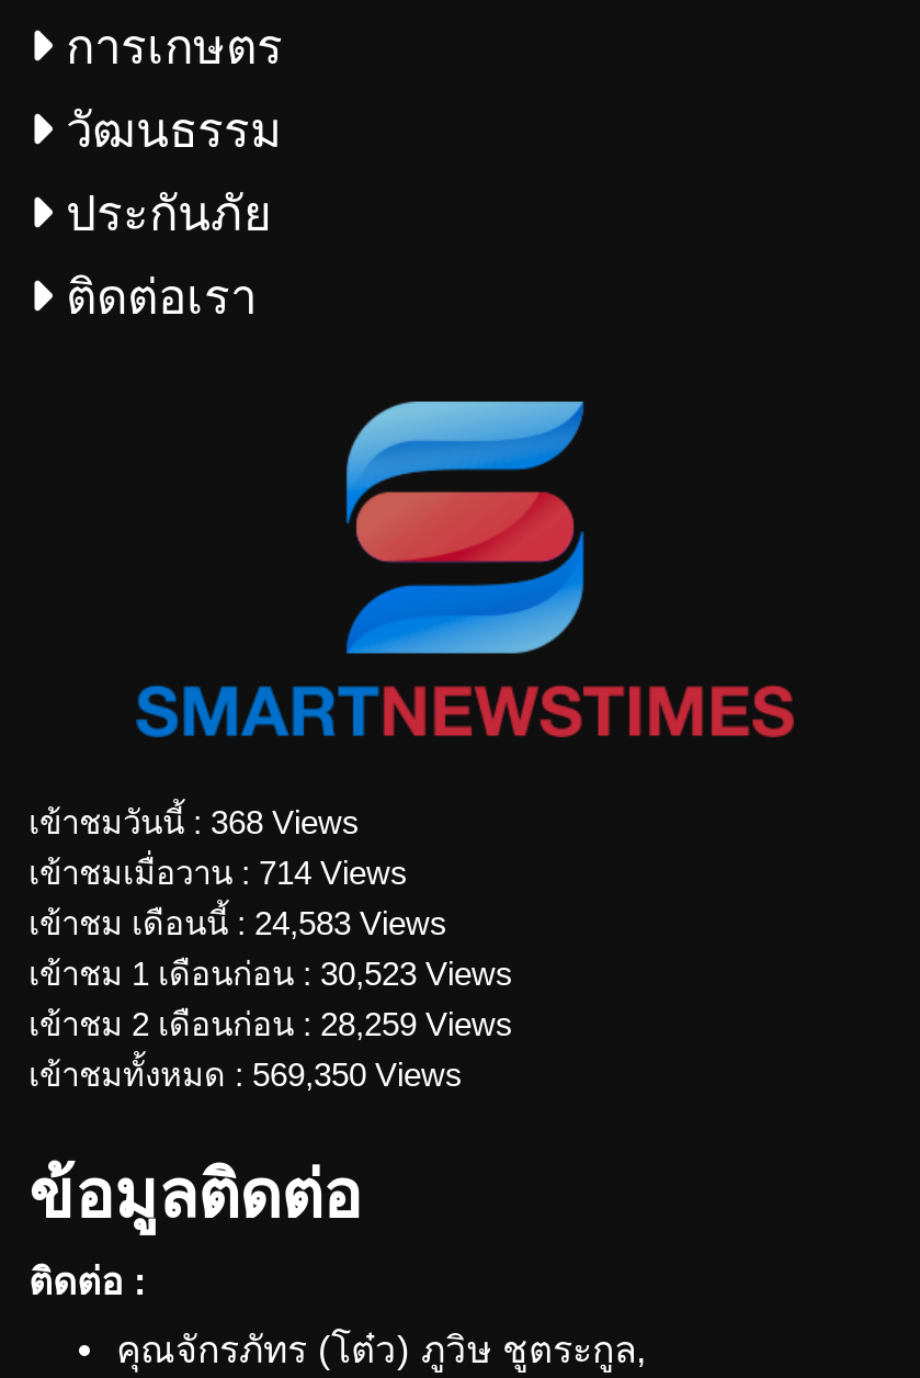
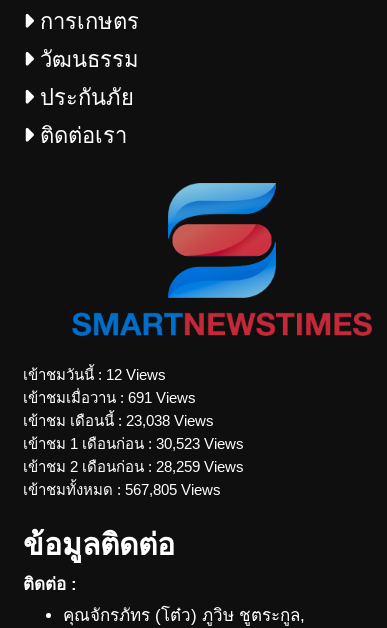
[29,802,360,839] เข้าชมวันนี้ : 368 Views -> [23,365,166,382] เข้าชมวันนี้ : 12 Views
[29,852,408,890] เข้าชมเมื่อวาน : 714 Views -> [23,388,196,405] เข้าชมเมื่อวาน : 691 Views
[29,903,447,940] เข้าชม เดือนนี้ : 24,583 Views -> [23,411,214,428] เข้าชม เดือนนี้ : 23,038 Views
[29,1054,463,1092] เข้าชมทั้งหมด : 569,350 Views -> [23,480,221,497] เข้าชมทั้งหมด : 567,805 Views

